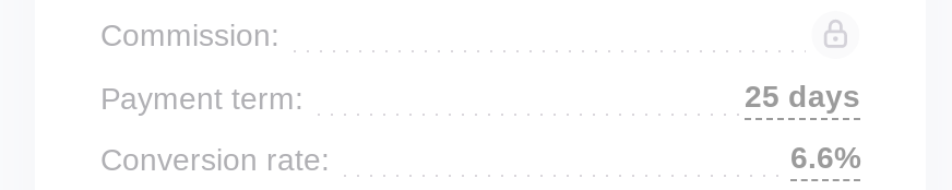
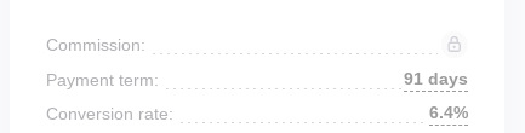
[745,79,860,114] 25 days -> [404,69,468,88] 91 days
[790,140,860,175] 6.6% -> [429,103,468,122] 6.4%

